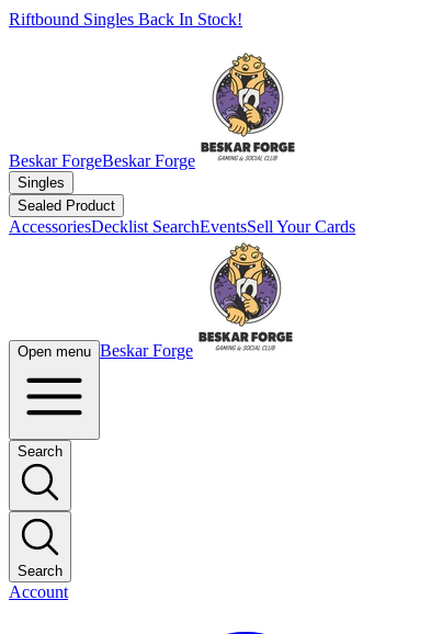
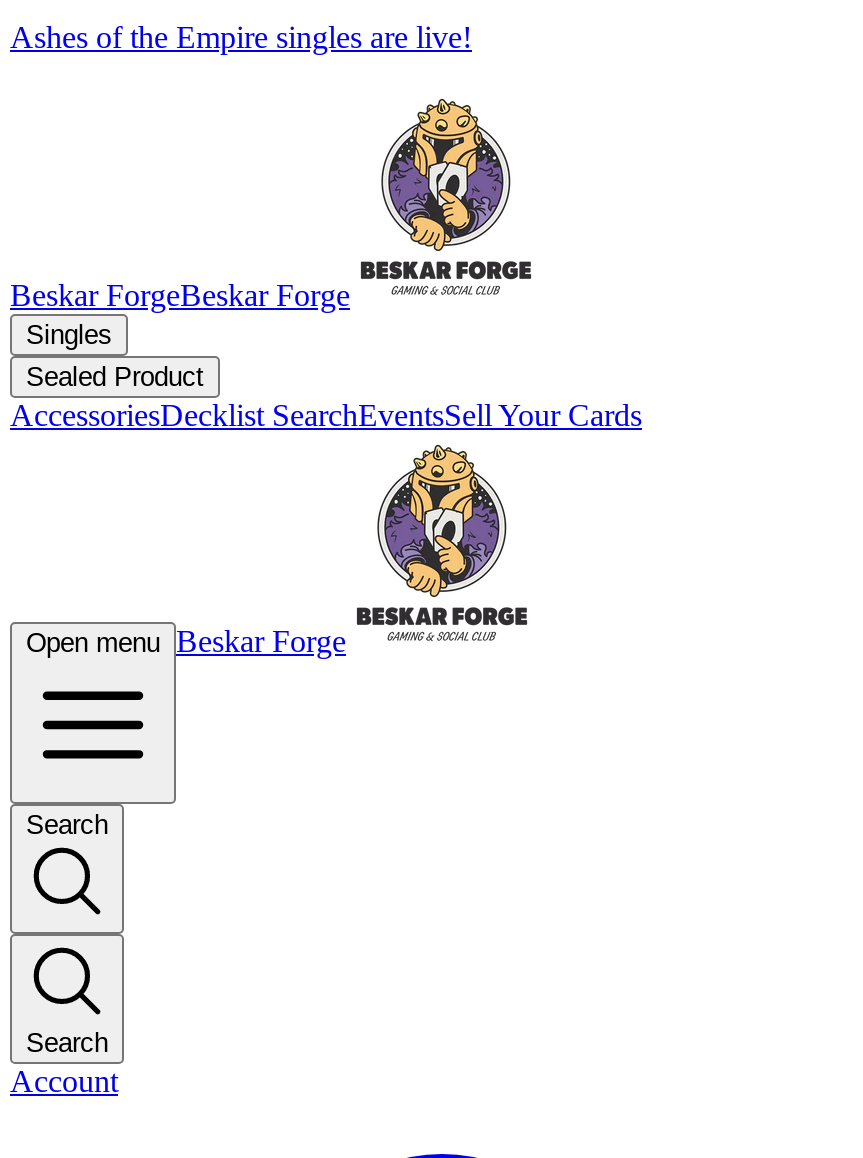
[9,10,242,29] Riftbound Singles Back In Stock! -> [10,20,472,54] Ashes of the Empire singles are live!

